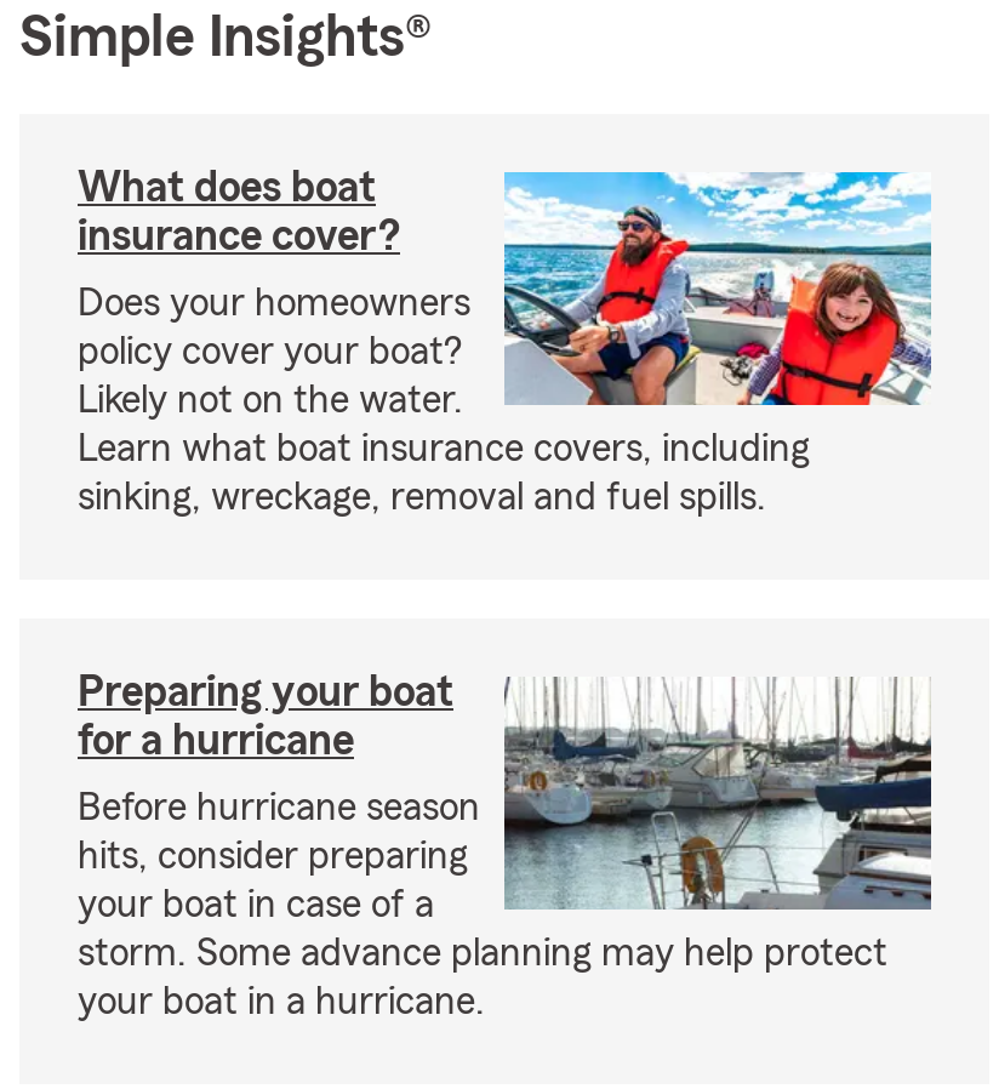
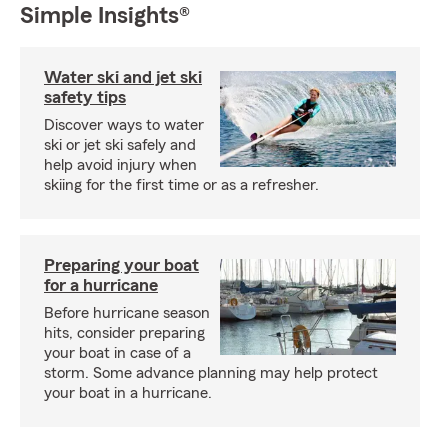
[78,165,400,257] What does boat | insurance cover? -> [44,68,202,106] Water ski and jet ski | safety tips
[78,170,931,517] [image] | Does your homeowners | policy cover your boat? | Likely not on the water. | Learn what boat insurance covers, including | sinking, wreckage, removal and fuel spills. -> [44,70,397,193] [image] | Discover ways to water | ski or jet ski safely and | help avoid injury when | skiing for the first time or as a refresher.

